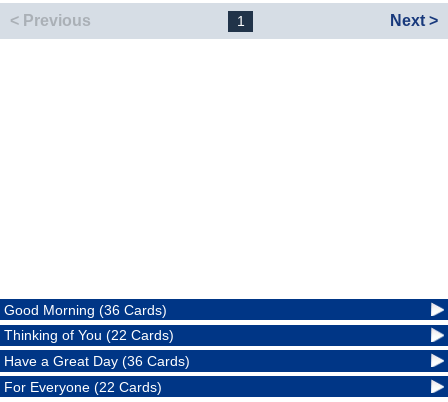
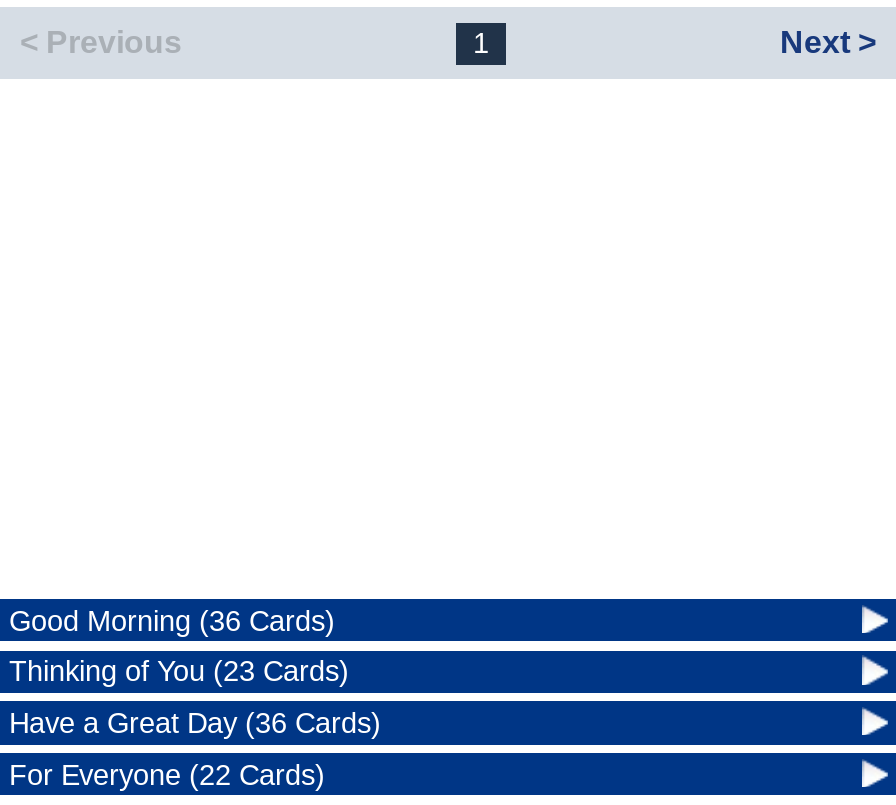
[4,327,174,343] Thinking of You (22 Cards) -> [9,656,349,688] Thinking of You (23 Cards)

